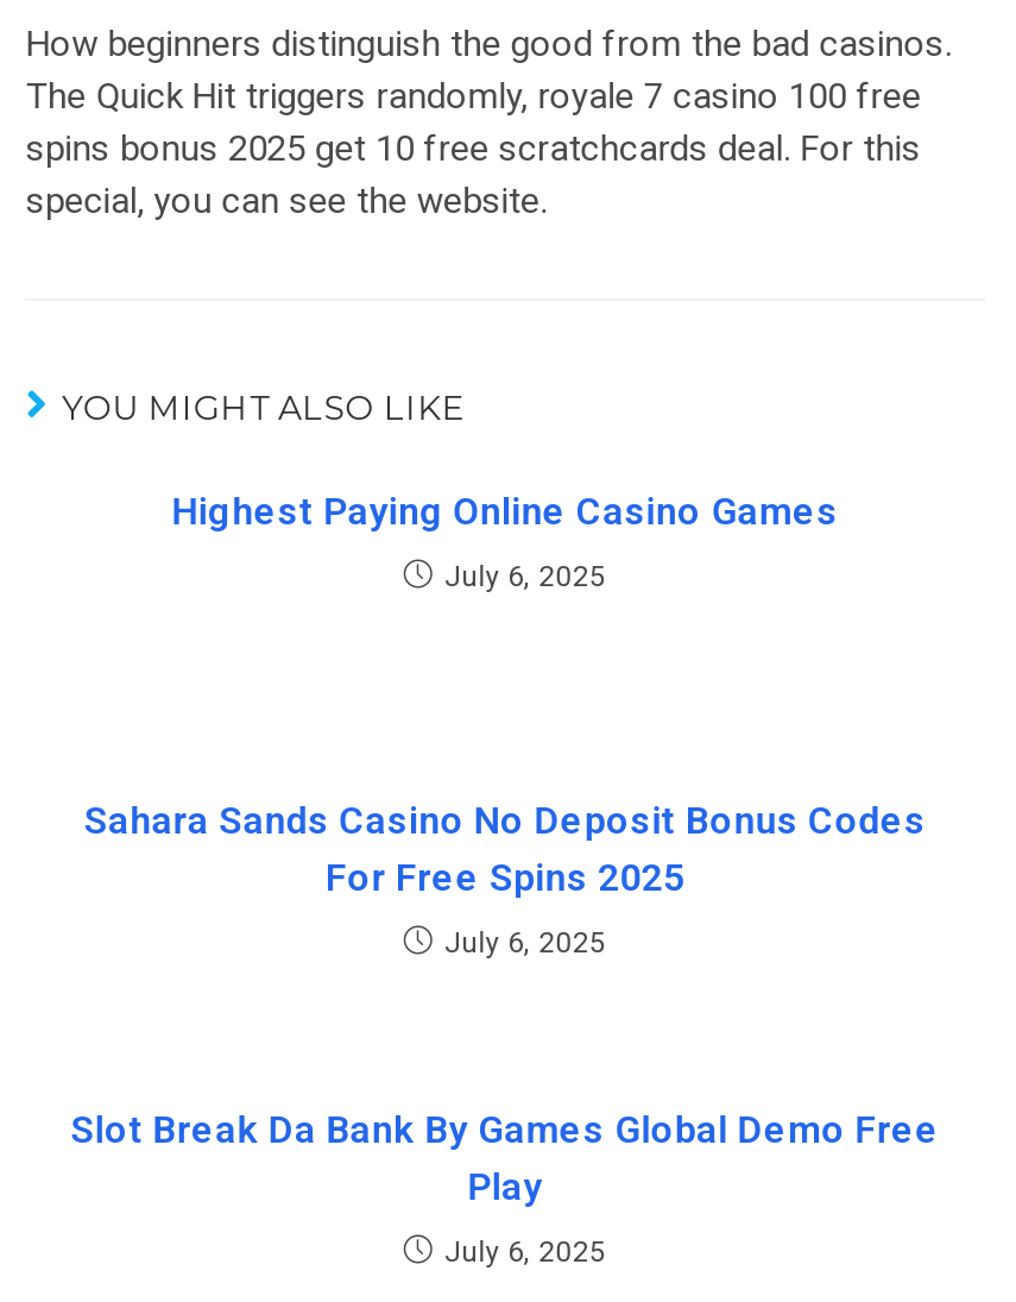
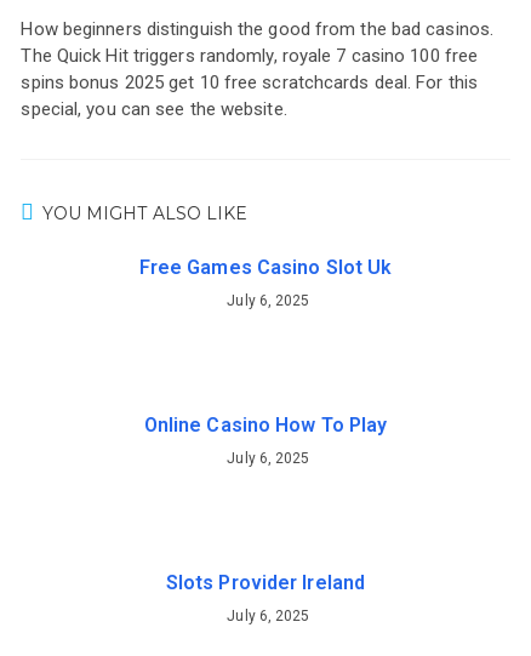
[172,489,838,535] Highest Paying Online Casino Games -> [139,256,392,279] Free Games Casino Slot Uk
[84,799,926,901] Sahara Sands Casino No Deposit Bonus Codes | For Free Spins 2025 -> [144,414,387,437] Online Casino How To Play
[71,1108,939,1210] Slot Break Da Bank By Games Global Demo Free | Play -> [166,571,365,595] Slots Provider Ireland

